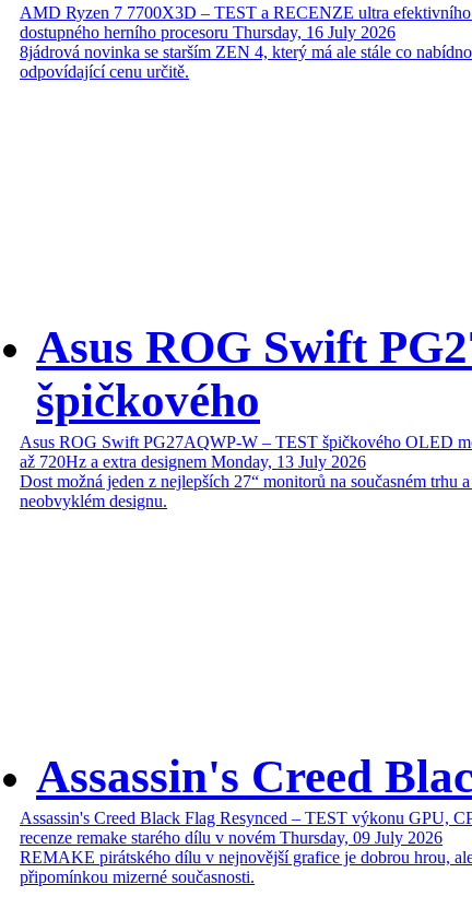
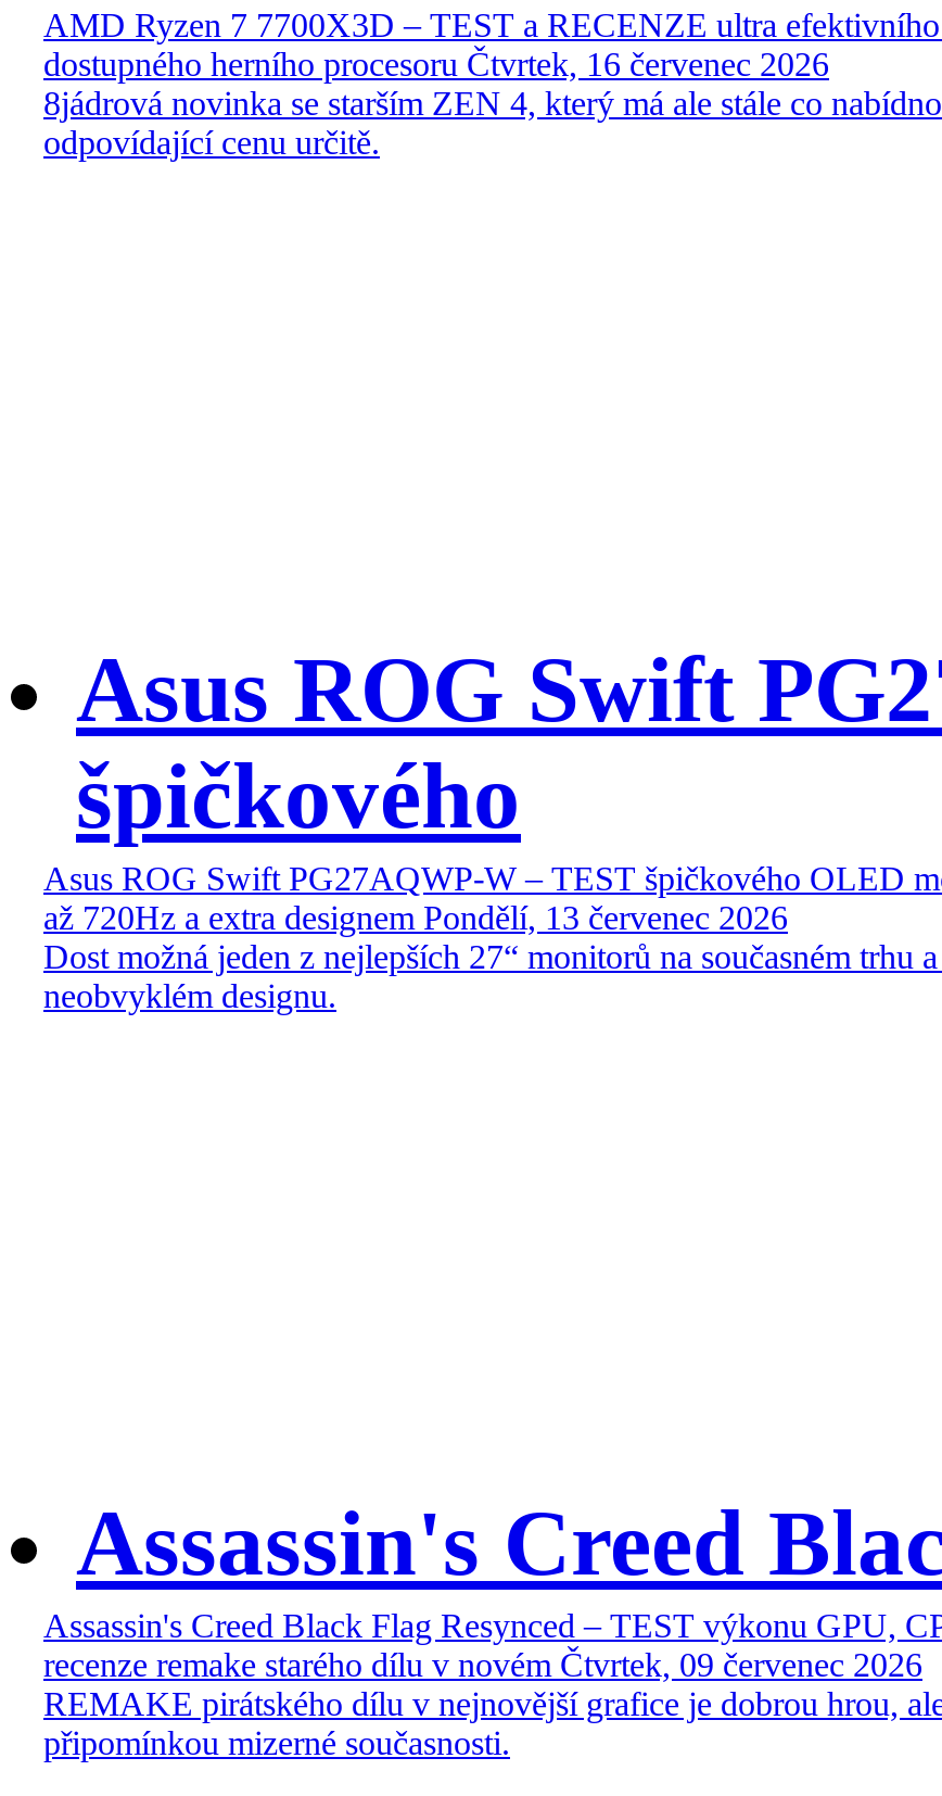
[20,23,396,42] dostupného herního procesoru Thursday, 16 July 2026 -> [43,46,829,83] dostupného herního procesoru Čtvrtek, 16 červenec 2026
[20,452,366,471] až 720Hz a extra designem Monday, 13 July 2026 -> [43,899,788,936] až 720Hz a extra designem Pondělí, 13 červenec 2026
[20,828,442,847] recenze remake starého dílu v novém Thursday, 09 July 2026 -> [43,1646,922,1683] recenze remake starého dílu v novém Čtvrtek, 09 červenec 2026

